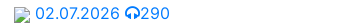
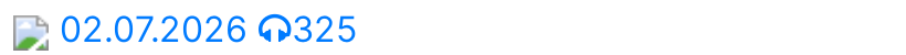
[35,3,170,23] 02.07.2026 290 -> [60,6,358,50] 02.07.2026 325

